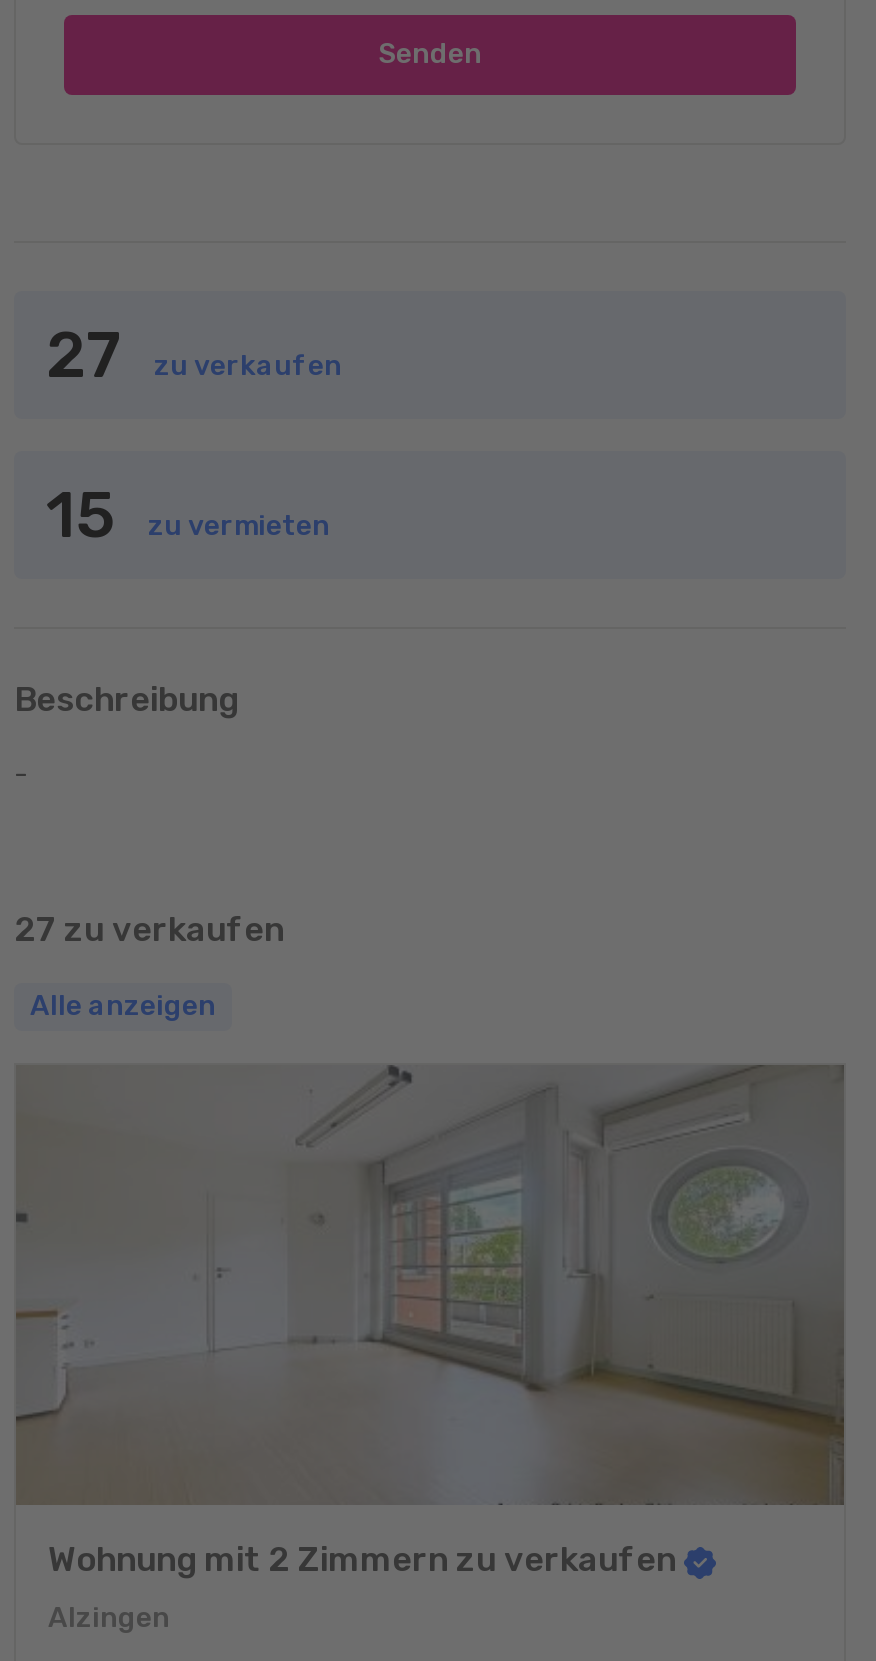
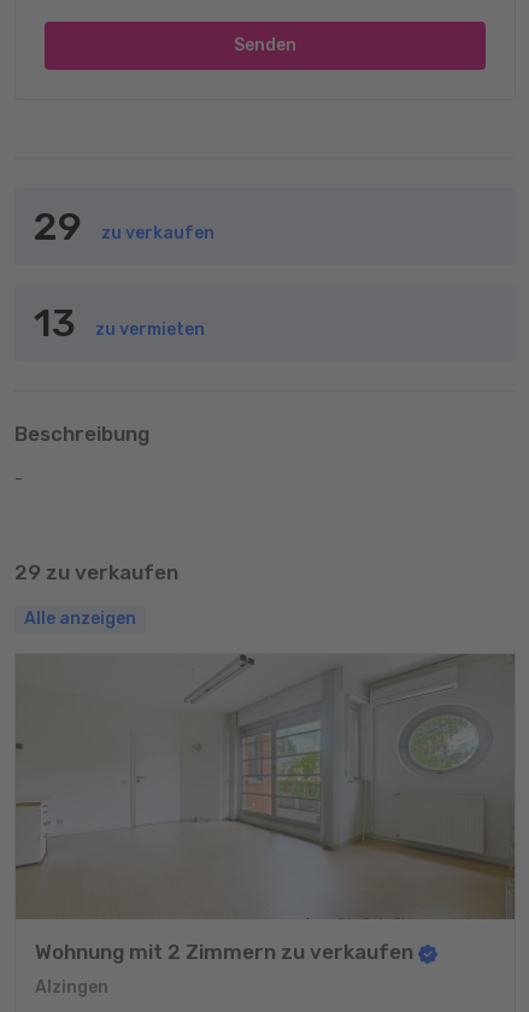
[46,317,122,393] 27 -> [34,204,82,250] 29
[46,477,116,553] 15 -> [34,300,76,346] 13
[14,909,284,949] 27 zu verkaufen -> [14,560,178,585] 29 zu verkaufen

